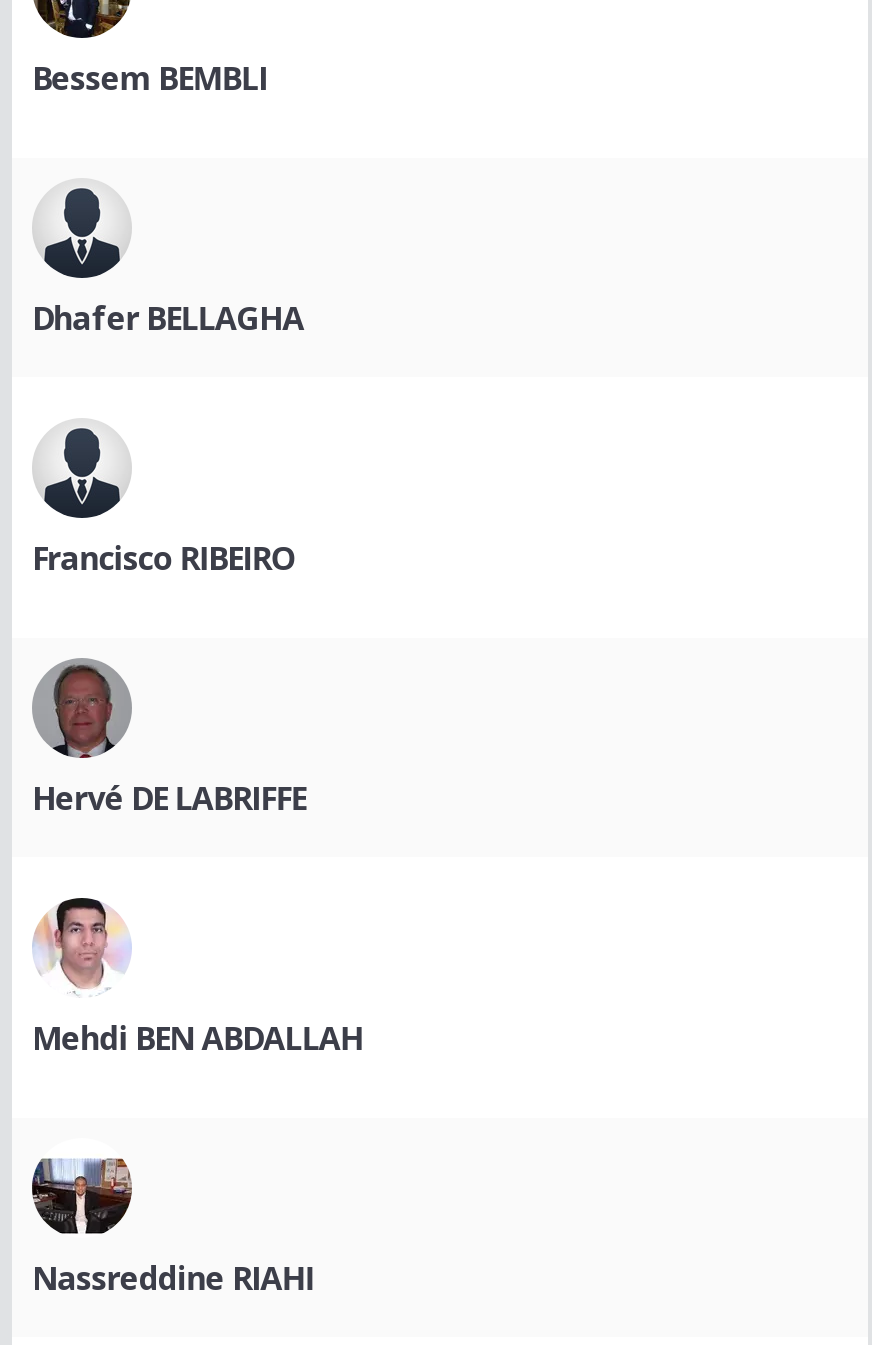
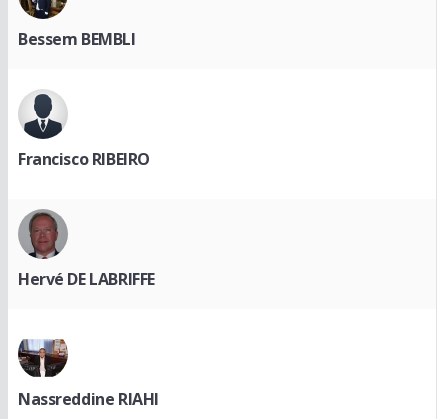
[32,295,303,339] Dhafer BELLAGHA -> none
[32,898,363,1059] [image] | Mehdi BEN ABDALLAH -> none

